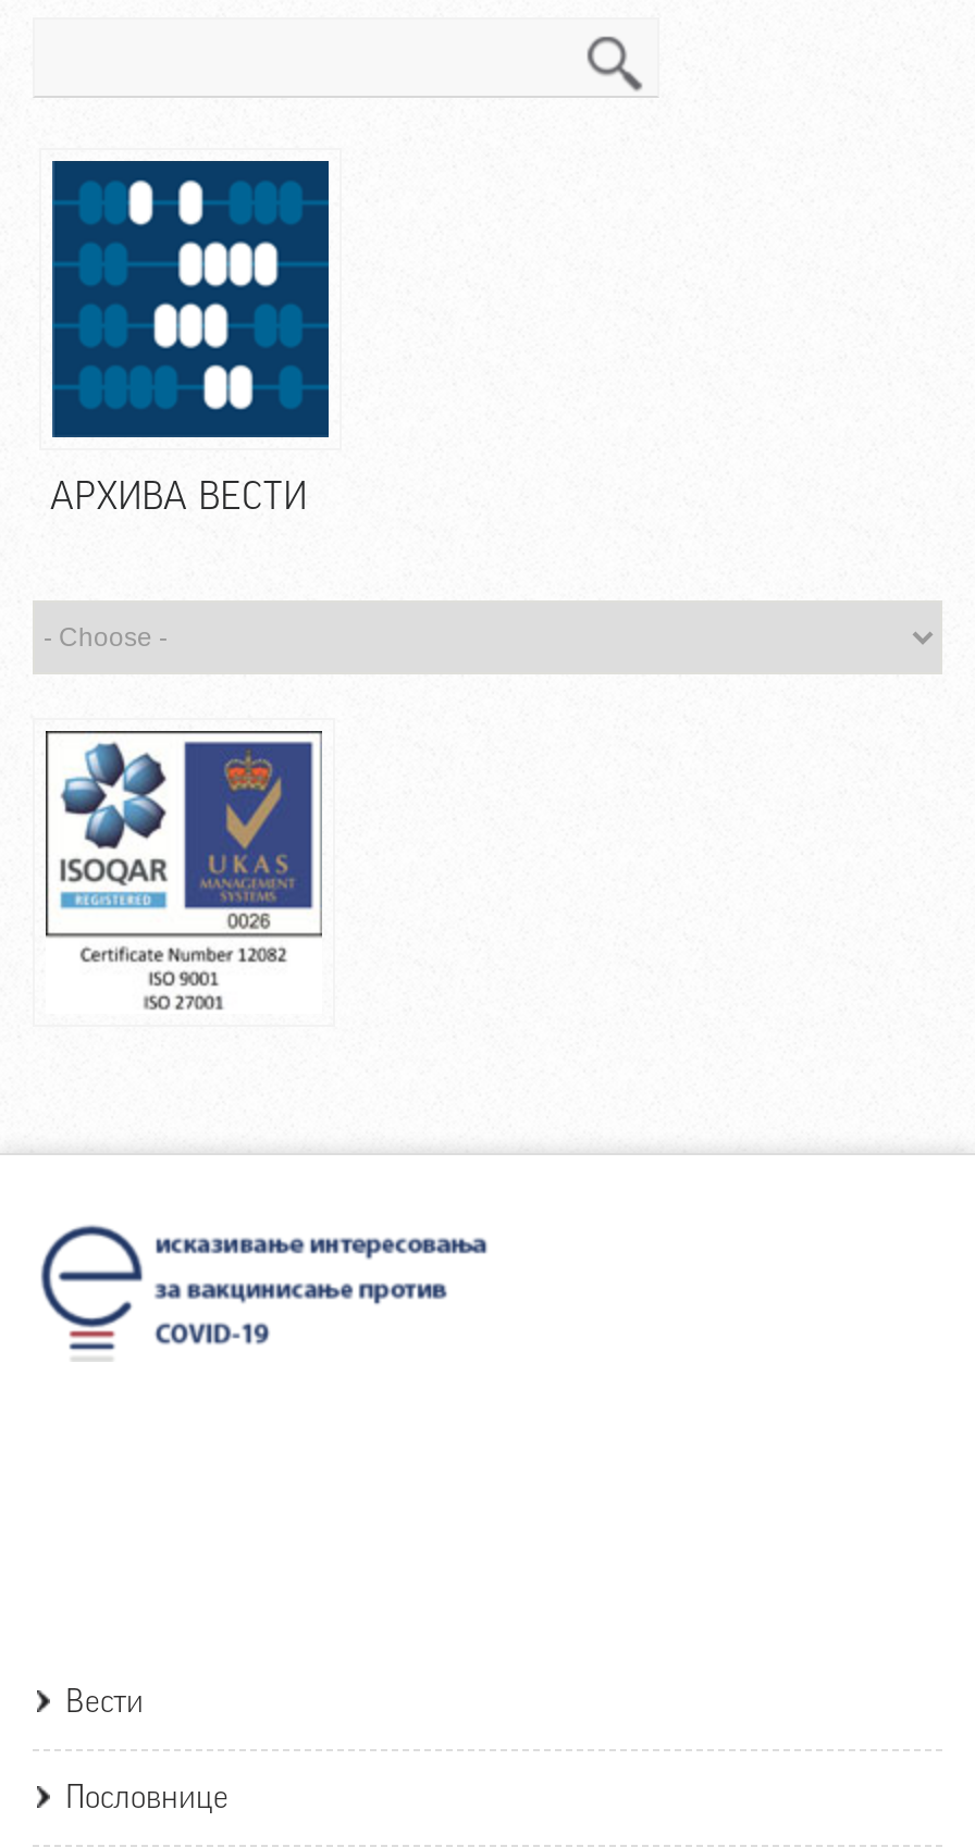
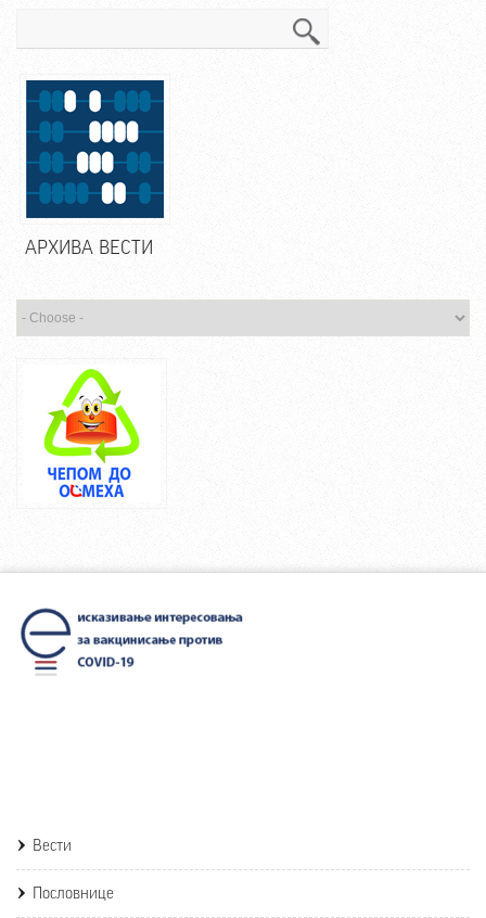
[44,729,324,1012] [image] -> [23,366,156,499] [image]

